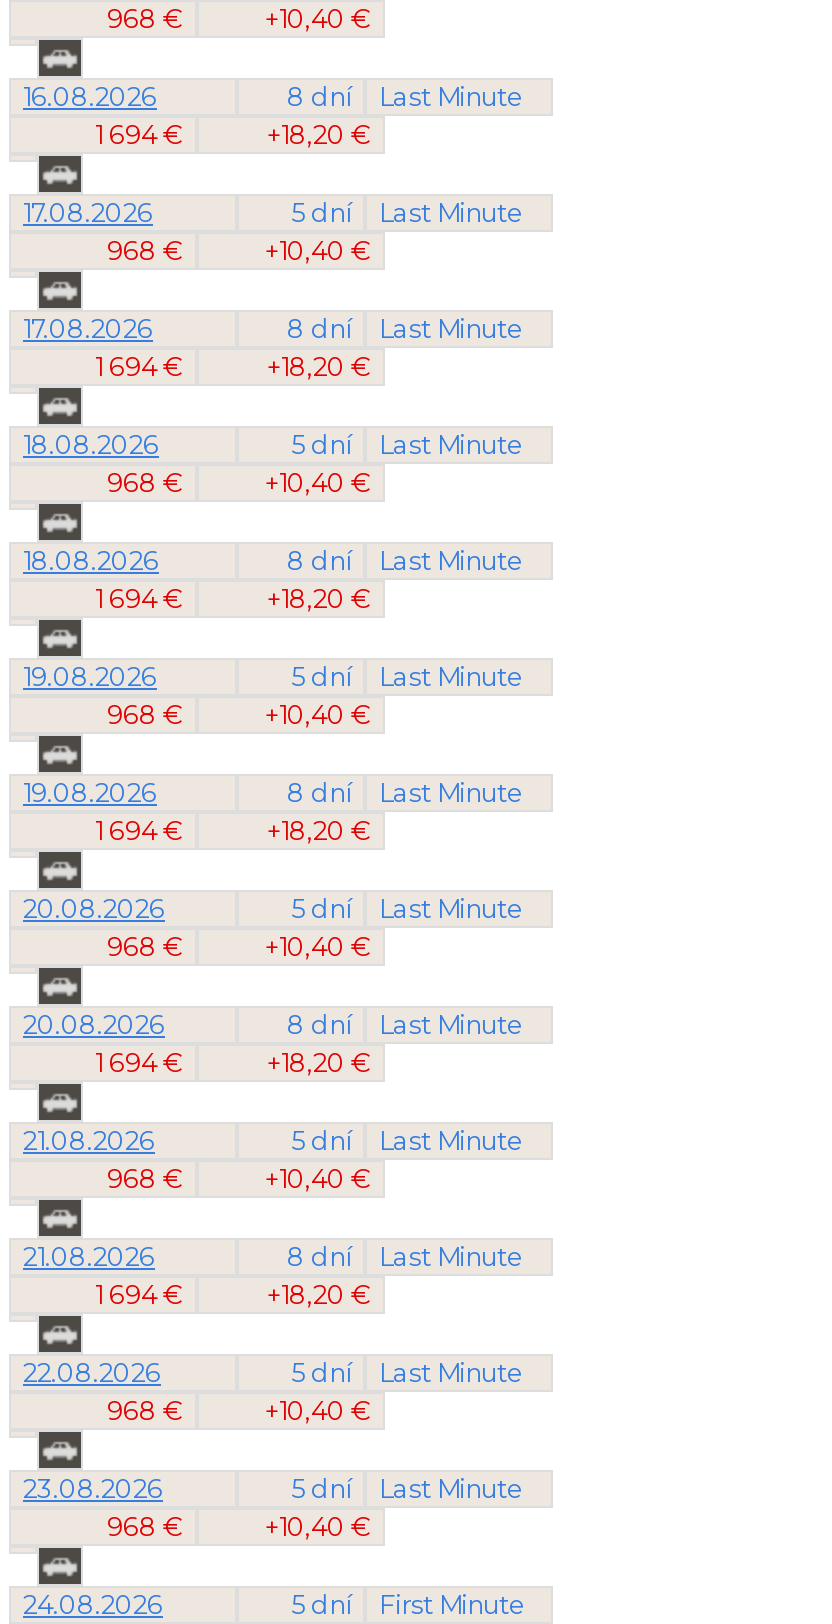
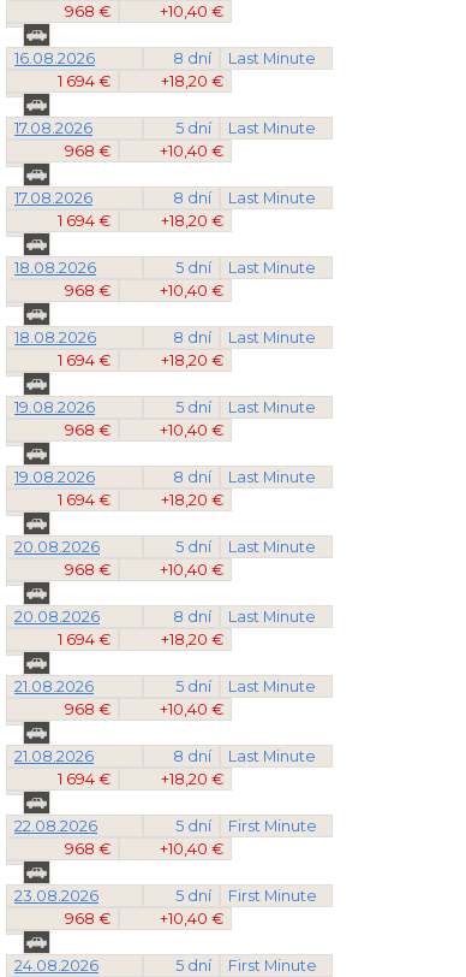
[379,1358,525,1388] Last Minute -> [228,817,317,835] First Minute
[379,1474,525,1504] Last Minute -> [228,887,317,905] First Minute

